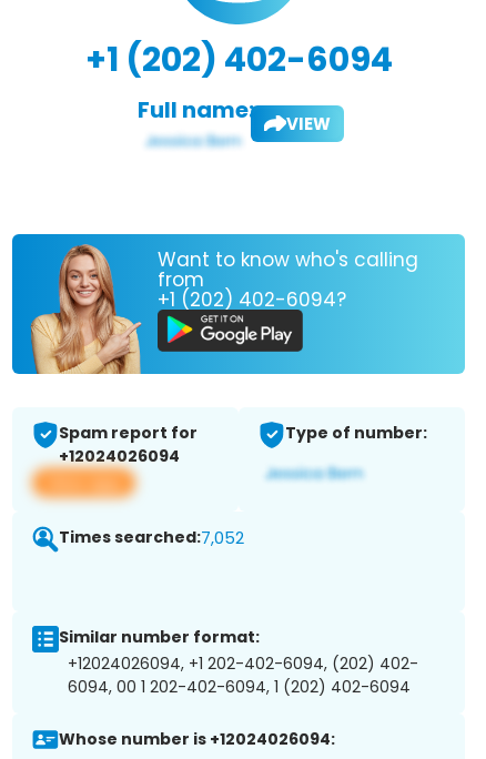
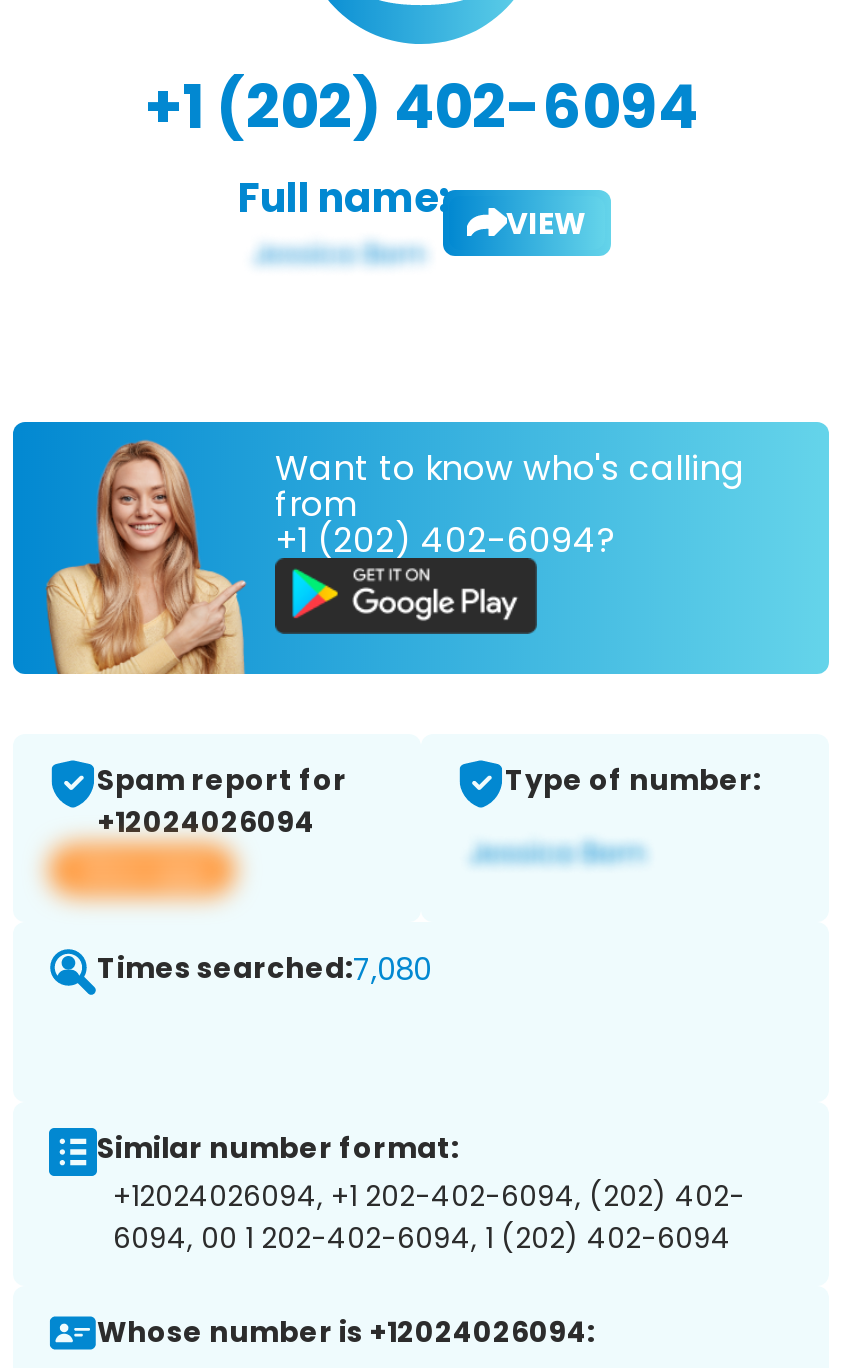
[59,526,244,549] Times searched:7,052 -> [97,948,431,990] Times searched:7,080

